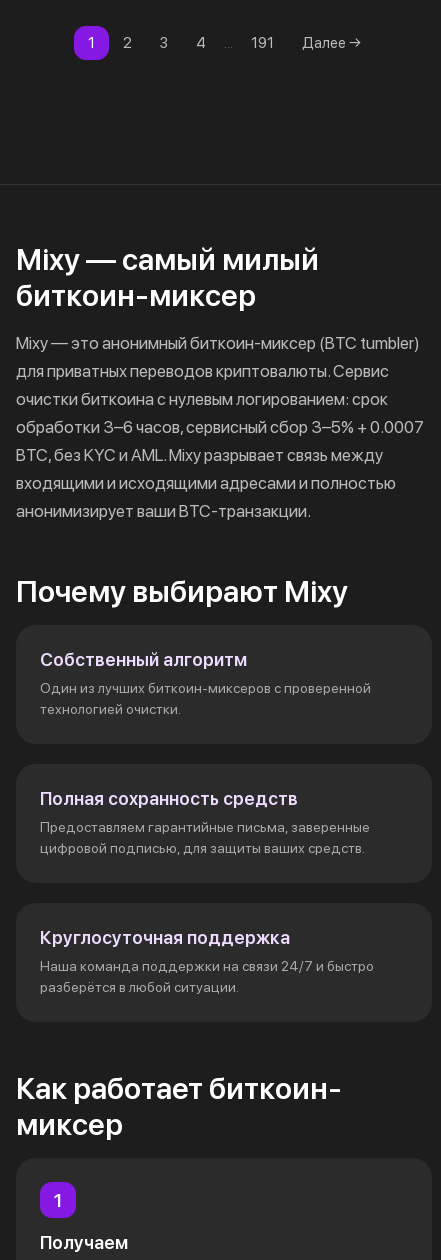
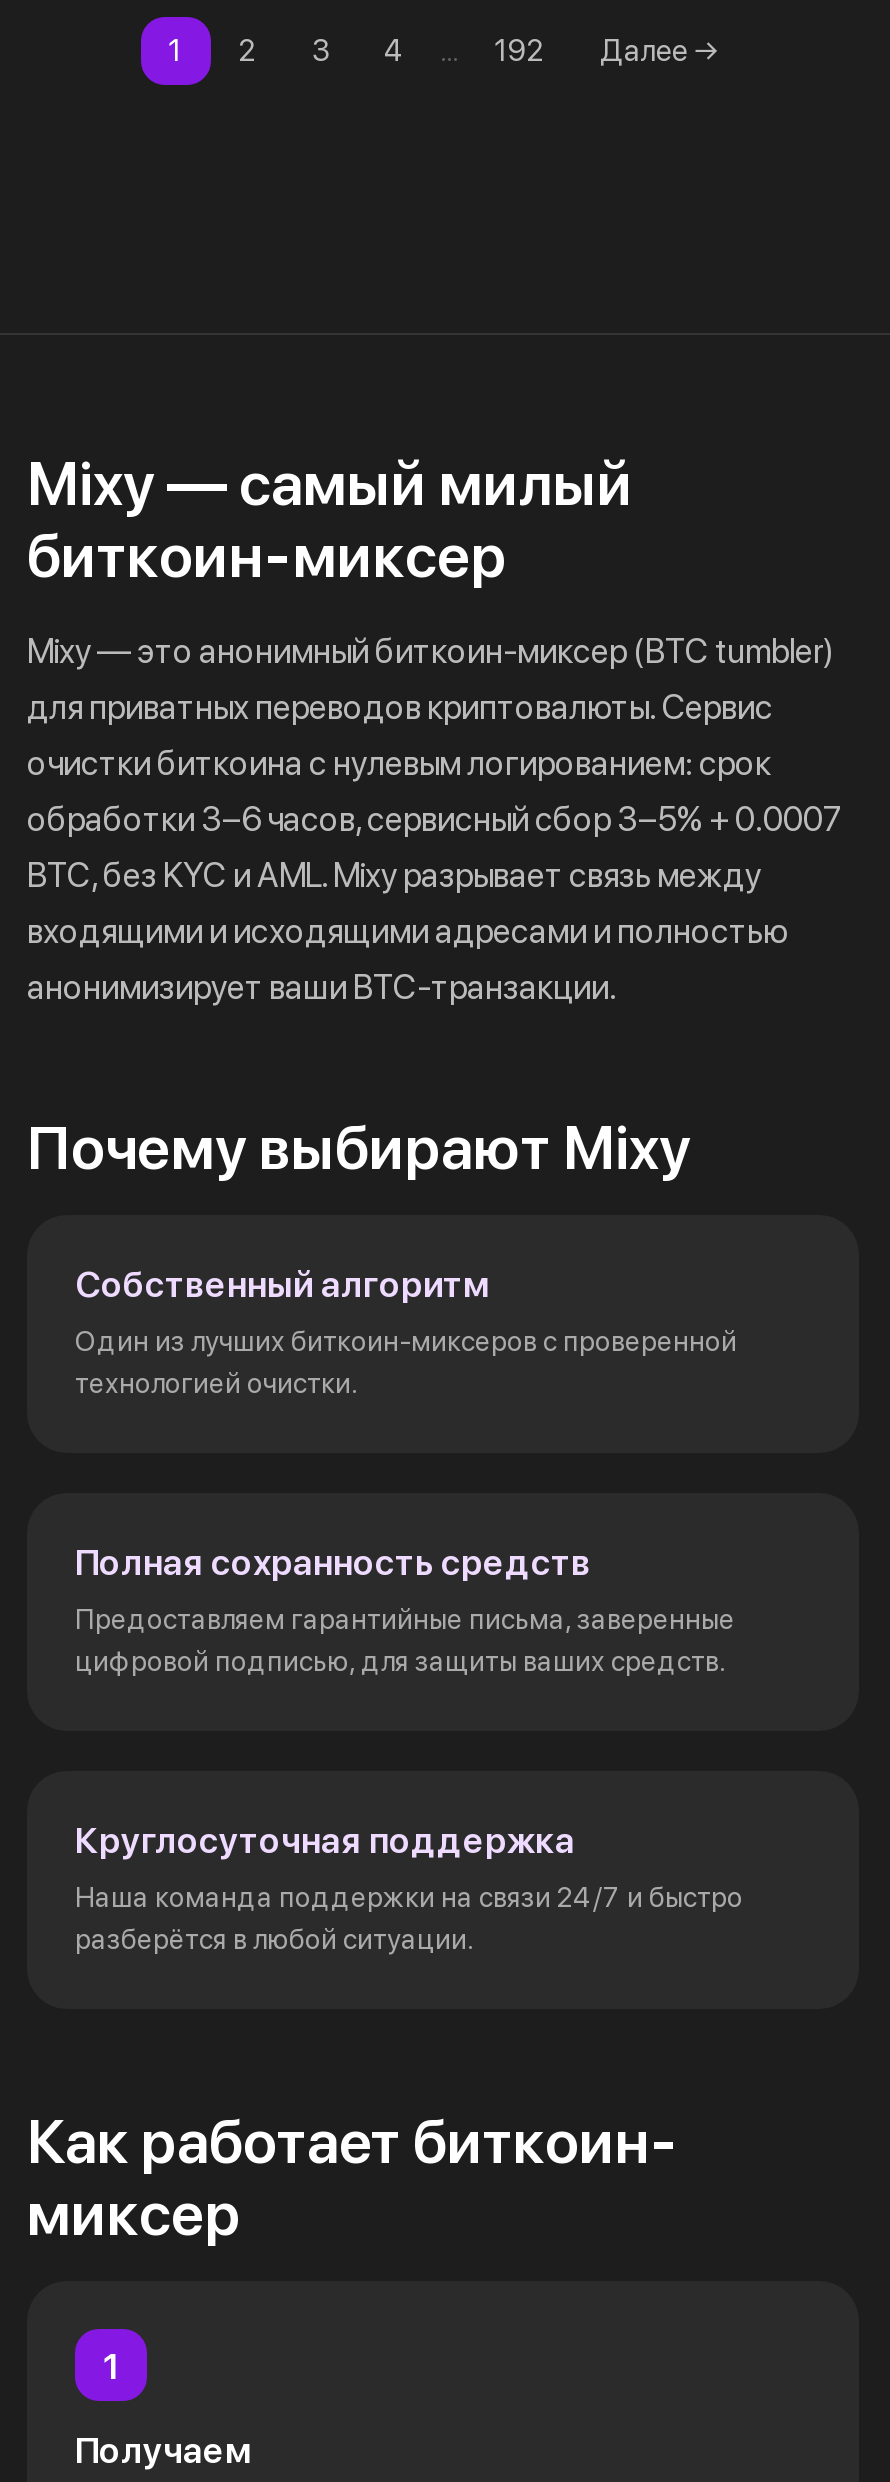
[250,34,273,52] 191 -> [494,33,544,69] 192

